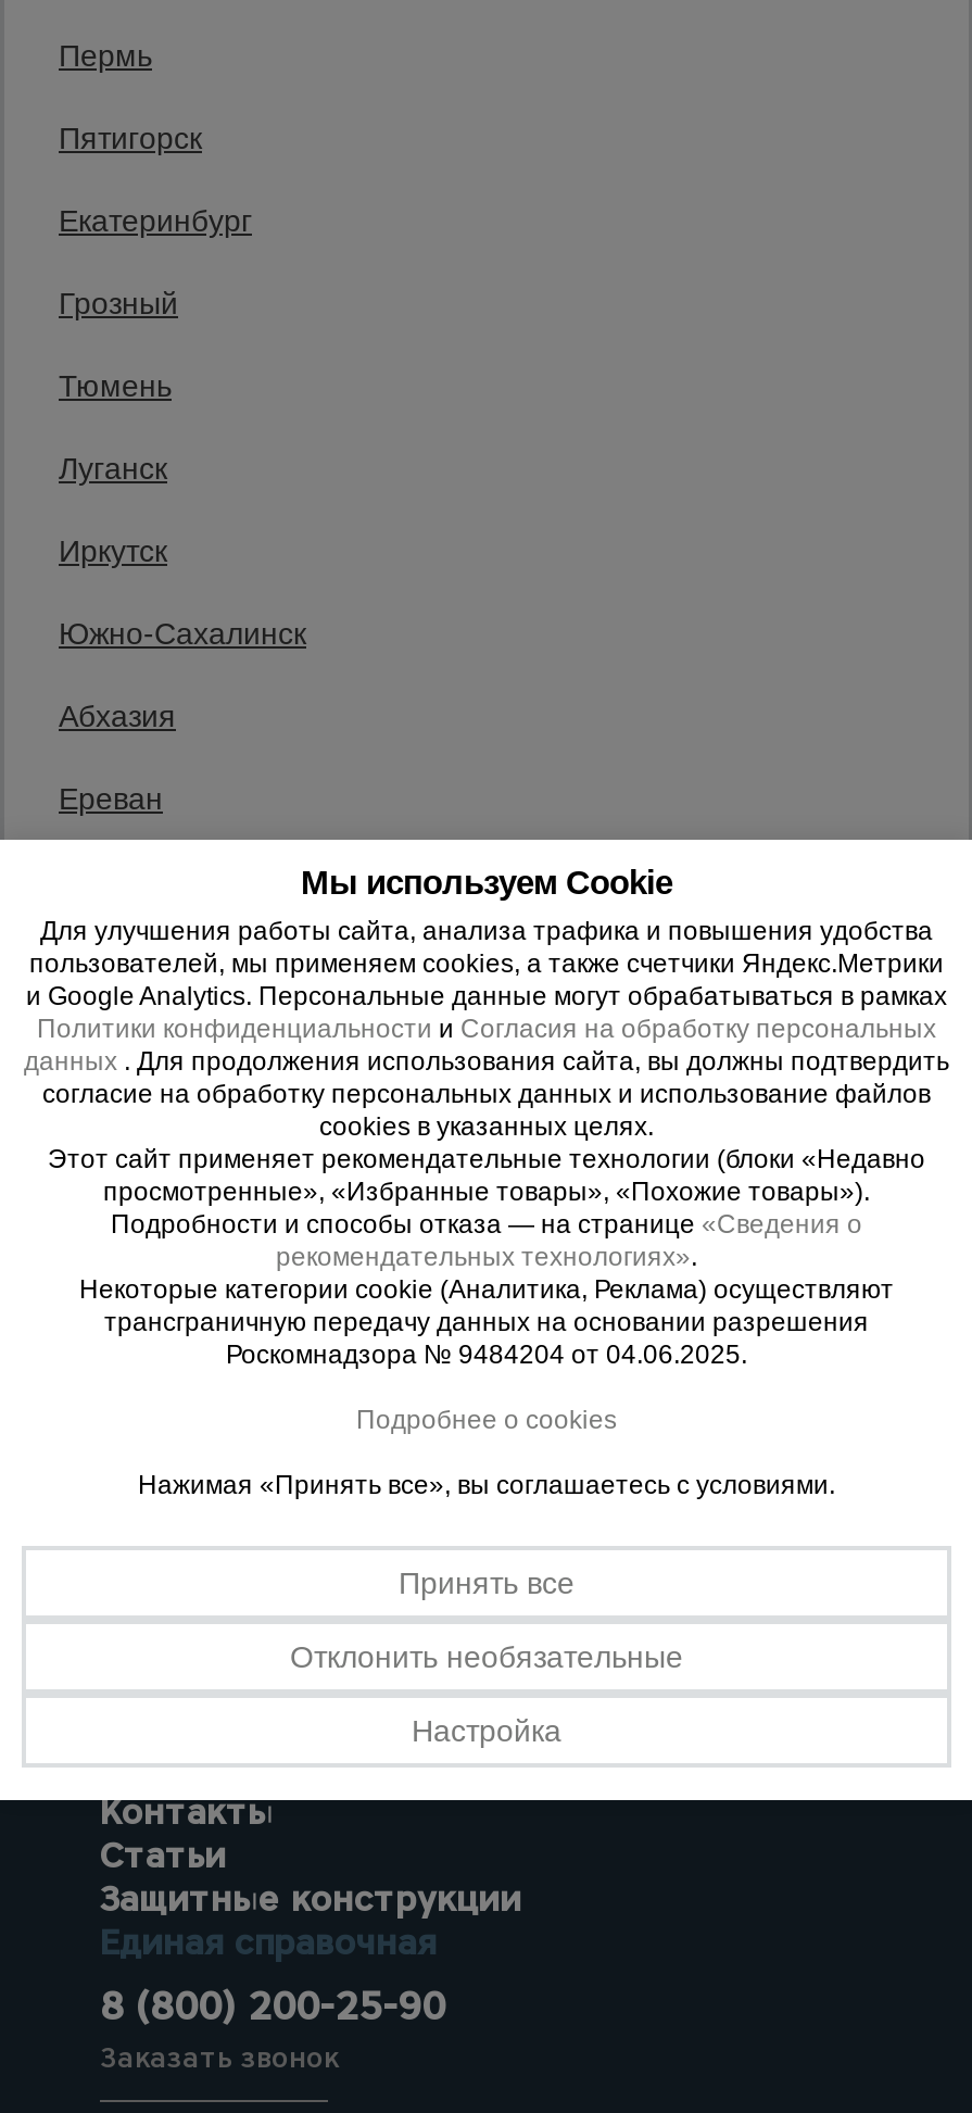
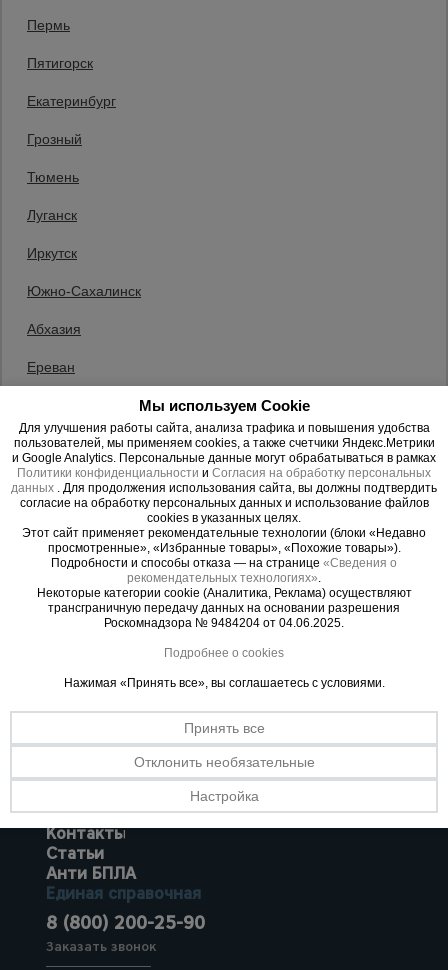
[100,1878,521,1920] Защитные конструкции -> [46,864,136,883] Анти БПЛА

